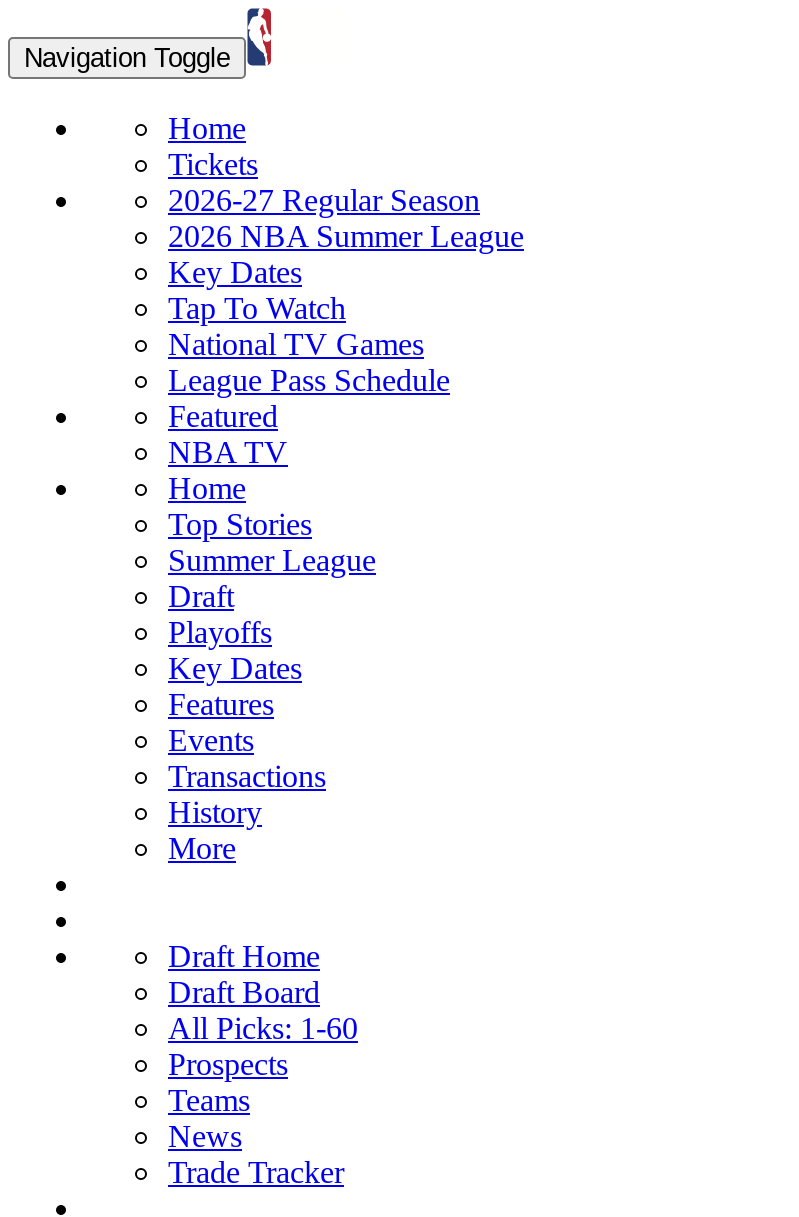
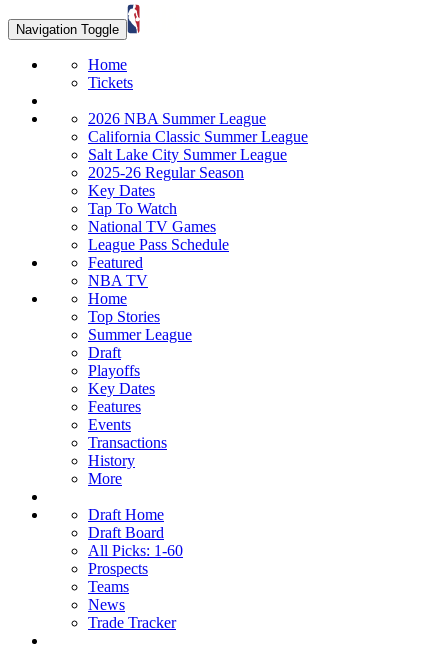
[168,183,480,217] 2026-27 Regular Season -> none
none -> [88,128,308,181] California Classic Summer League | Salt Lake City Summer League | 2025-26 Regular Season
moved [168,255,450,865] -> [88,182,229,487]: Key Dates | Tap To Watch | National TV Games | ... | History | More

